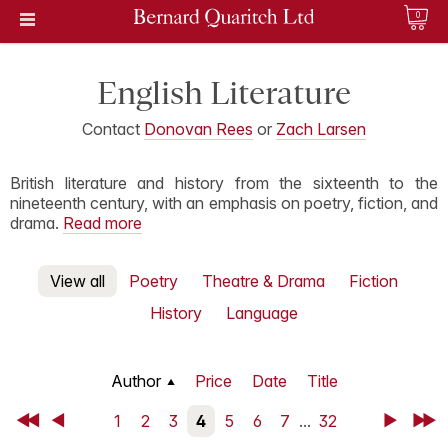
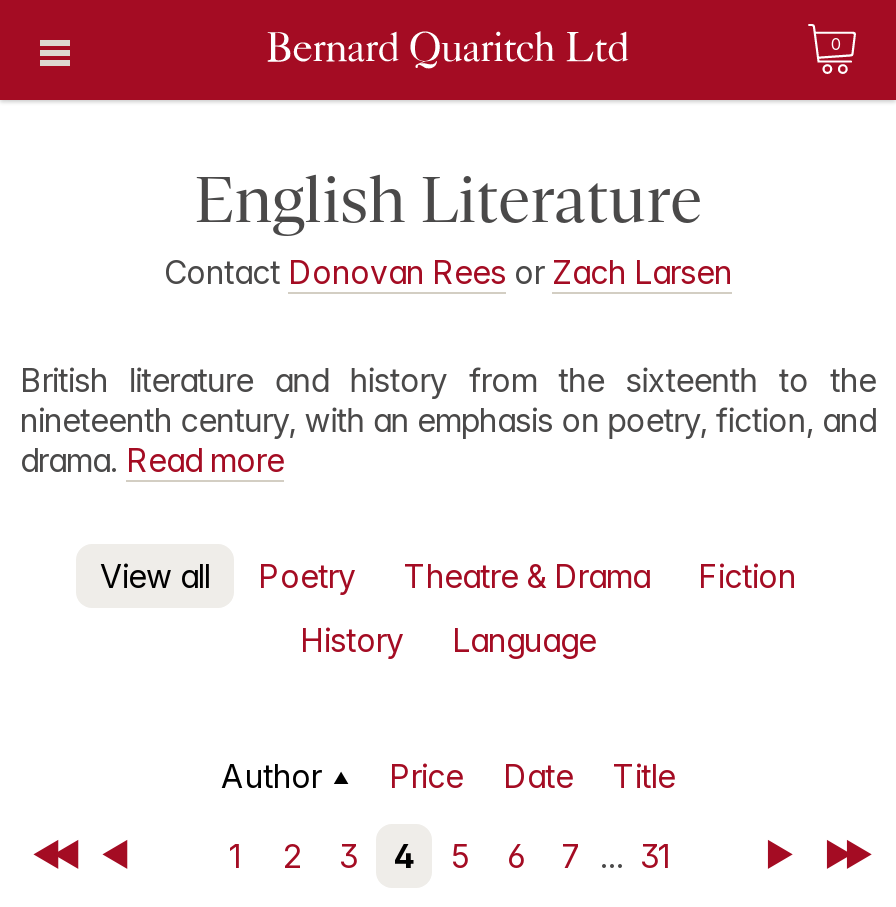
[280,411,337,431] 7 ... 32 -> [562,836,672,876] 7 ... 31

